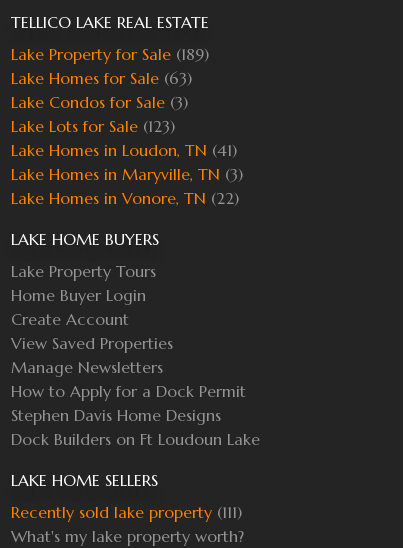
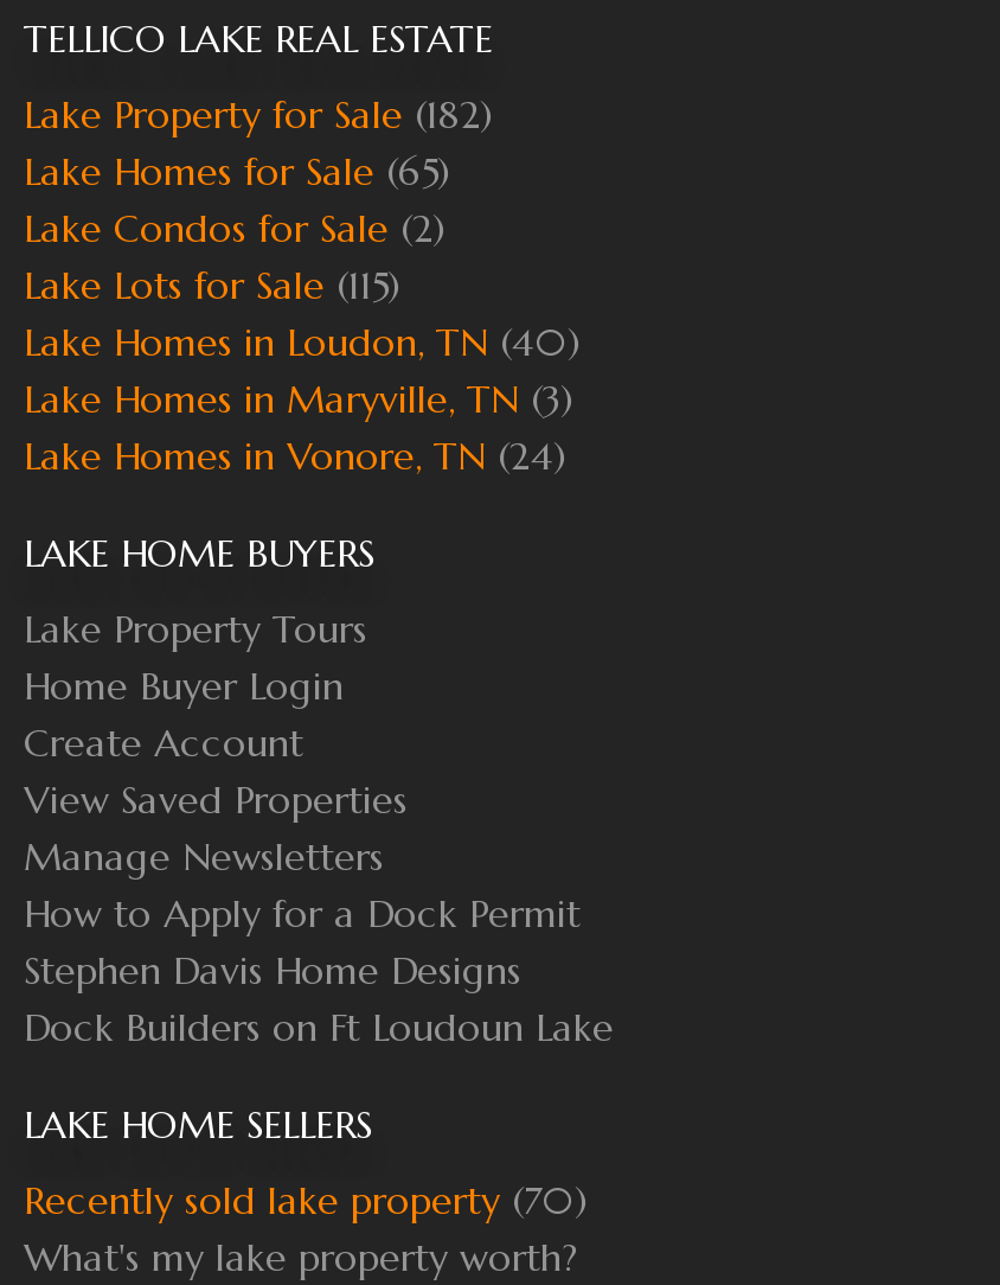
[11,44,209,64] Lake Property for Sale (189) -> [24,90,493,137] Lake Property for Sale (182)
[11,68,192,88] Lake Homes for Sale (63) -> [24,147,450,194] Lake Homes for Sale (65)
[11,92,188,112] Lake Condos for Sale (3) -> [24,203,445,251] Lake Condos for Sale (2)
[11,116,175,136] Lake Lots for Sale (123) -> [24,260,400,308] Lake Lots for Sale (115)
[11,140,237,160] Lake Homes in Loudon, TN (41) -> [24,317,581,365] Lake Homes in Loudon, TN (40)
[11,188,239,208] Lake Homes in Vonore, TN (22) -> [24,431,566,478] Lake Homes in Vonore, TN (24)
[11,502,242,522] Recently sold lake property (111) -> [24,1175,588,1223] Recently sold lake property (70)

